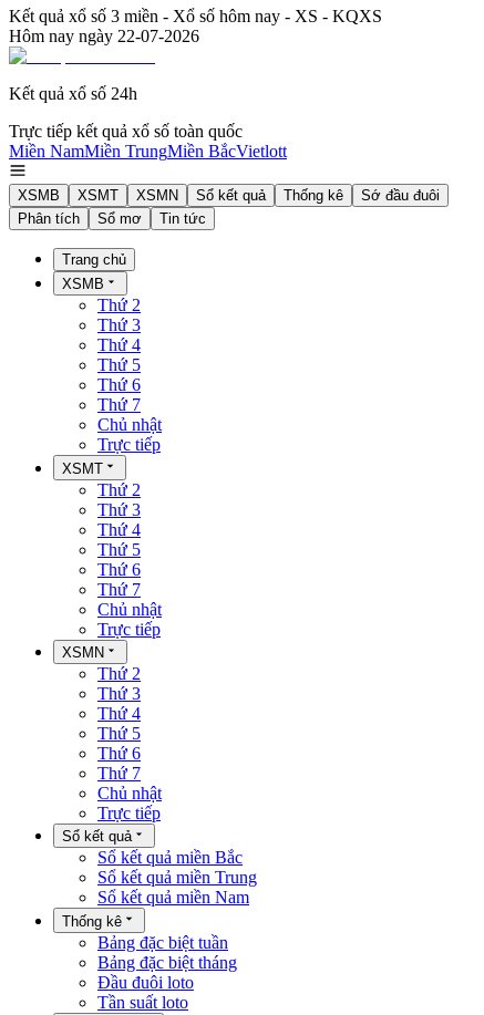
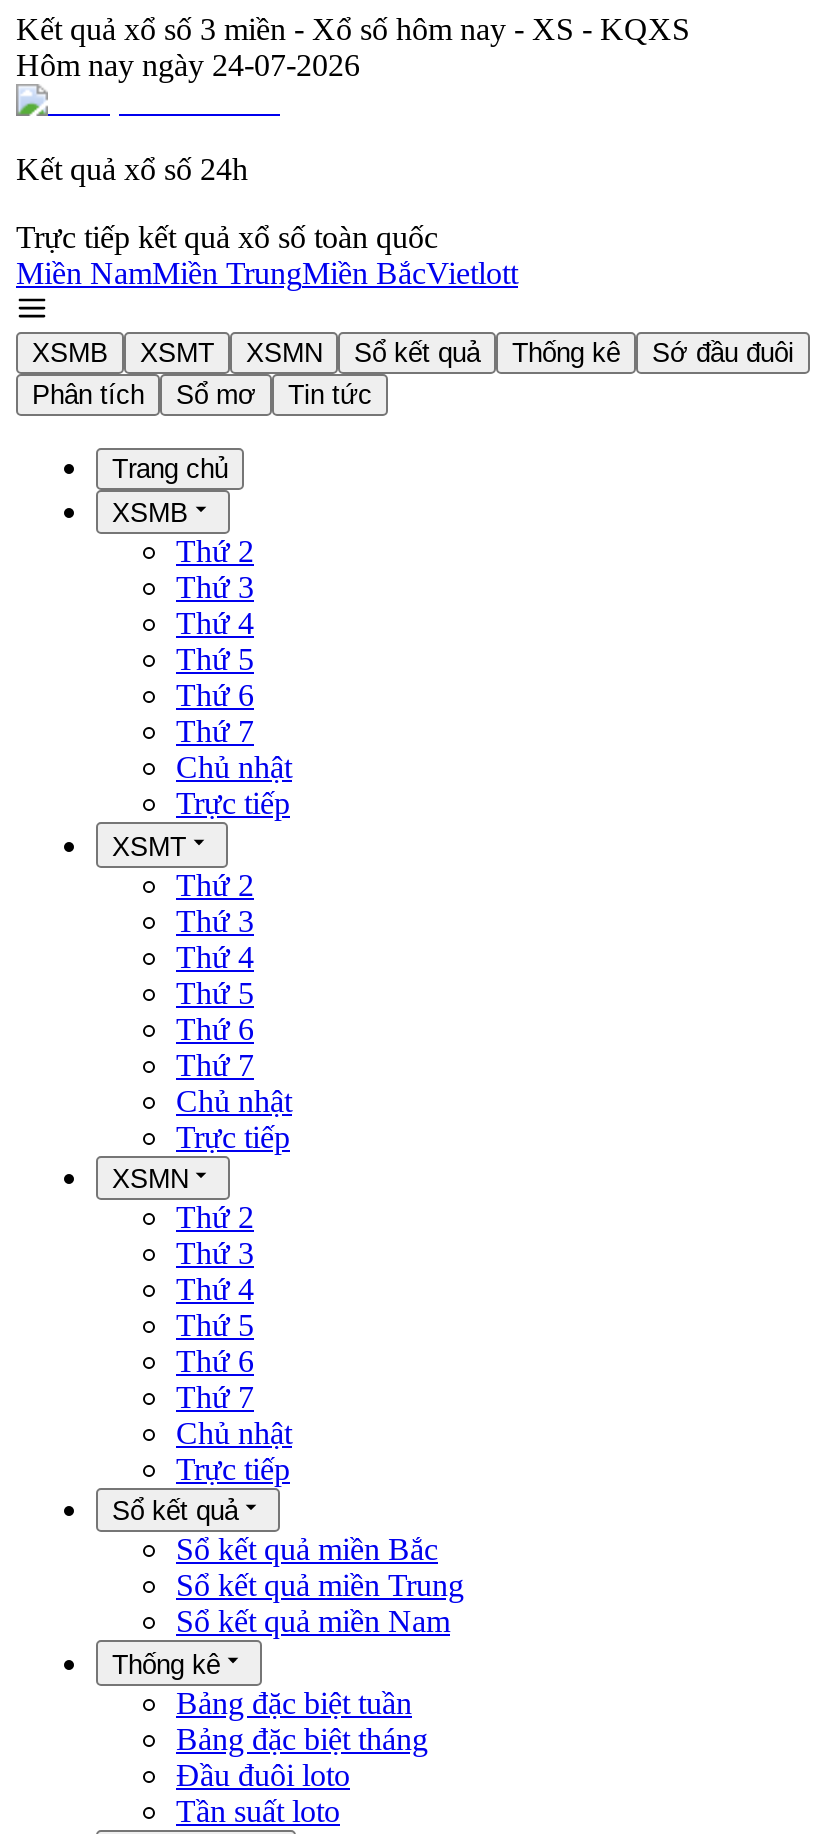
[9,27,199,45] Hôm nay ngày 22-07-2026 -> [16,48,360,82] Hôm nay ngày 24-07-2026

